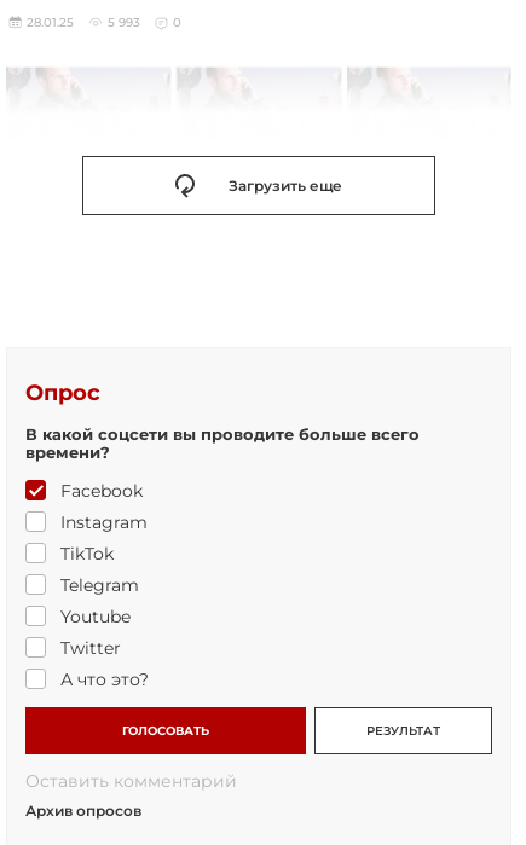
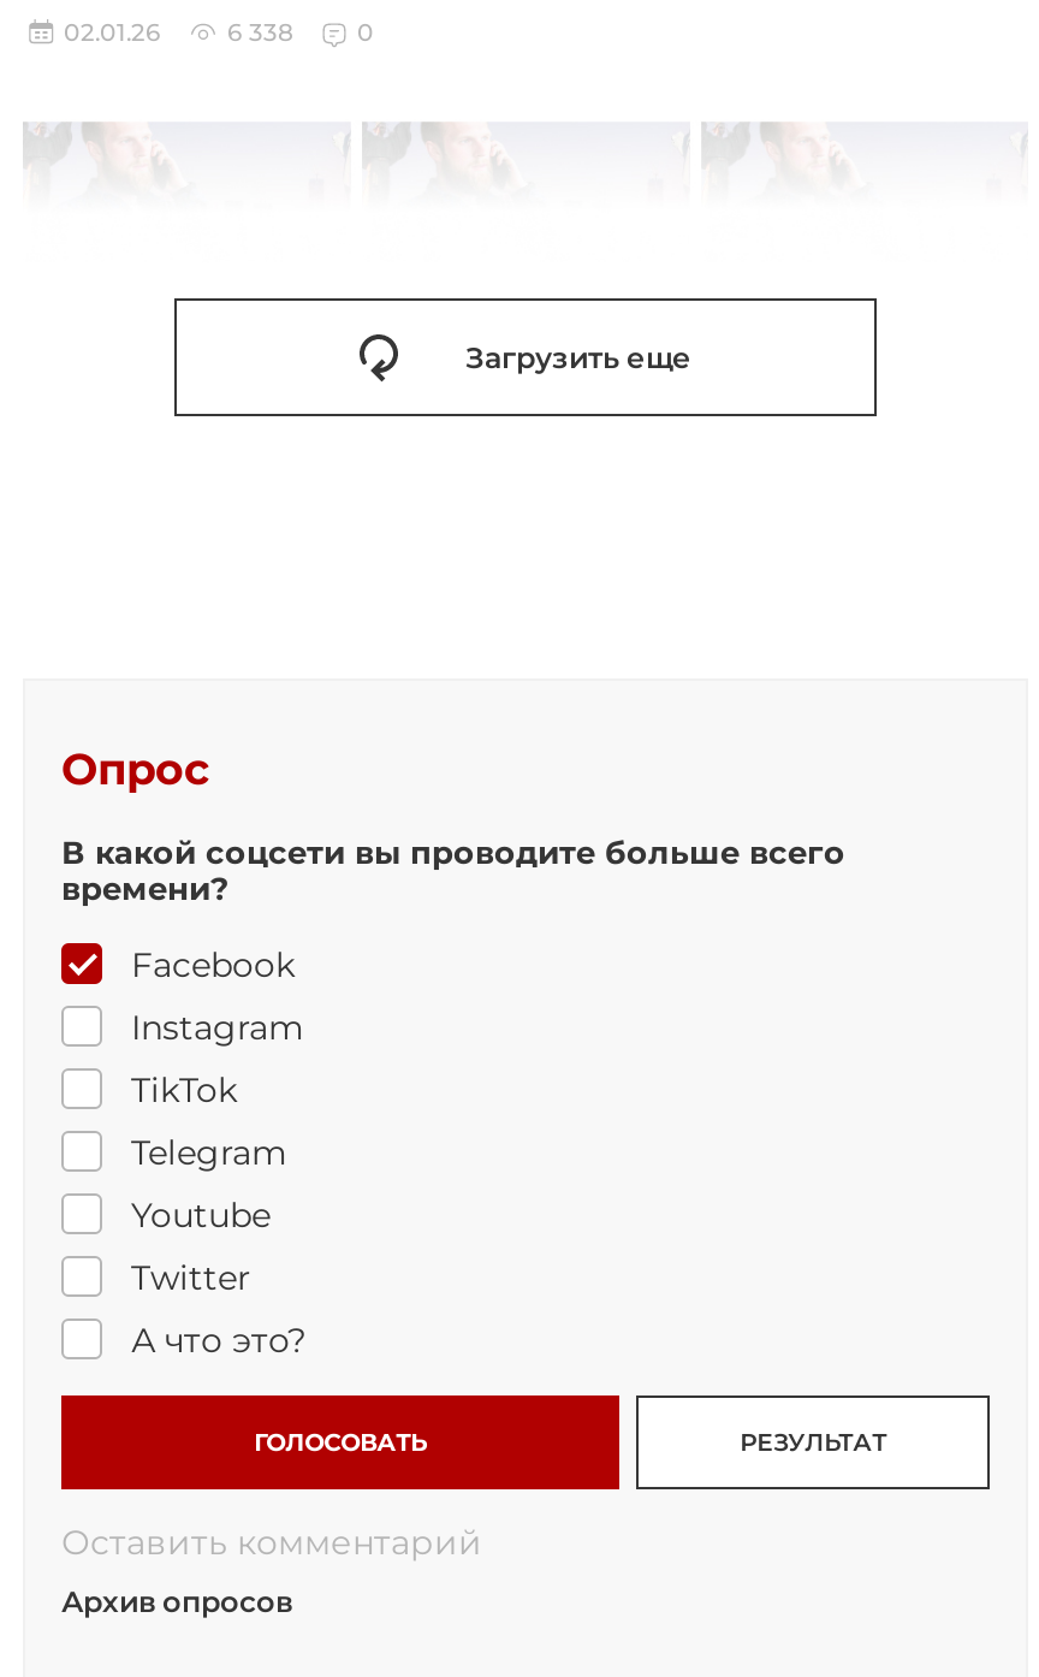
[27,15,140,30] 28.01.25 | 5 993 -> [64,17,292,48] 02.01.26 | 6 338

